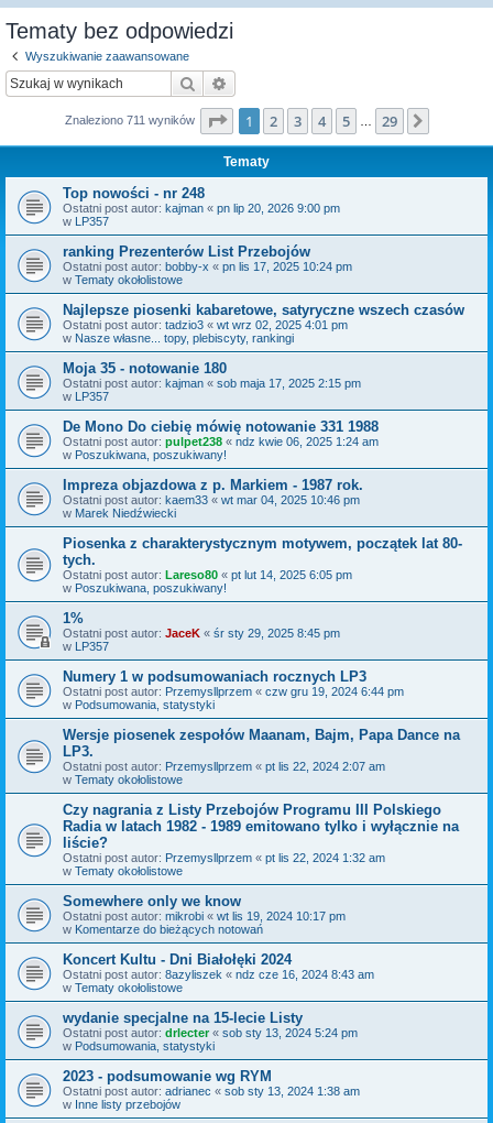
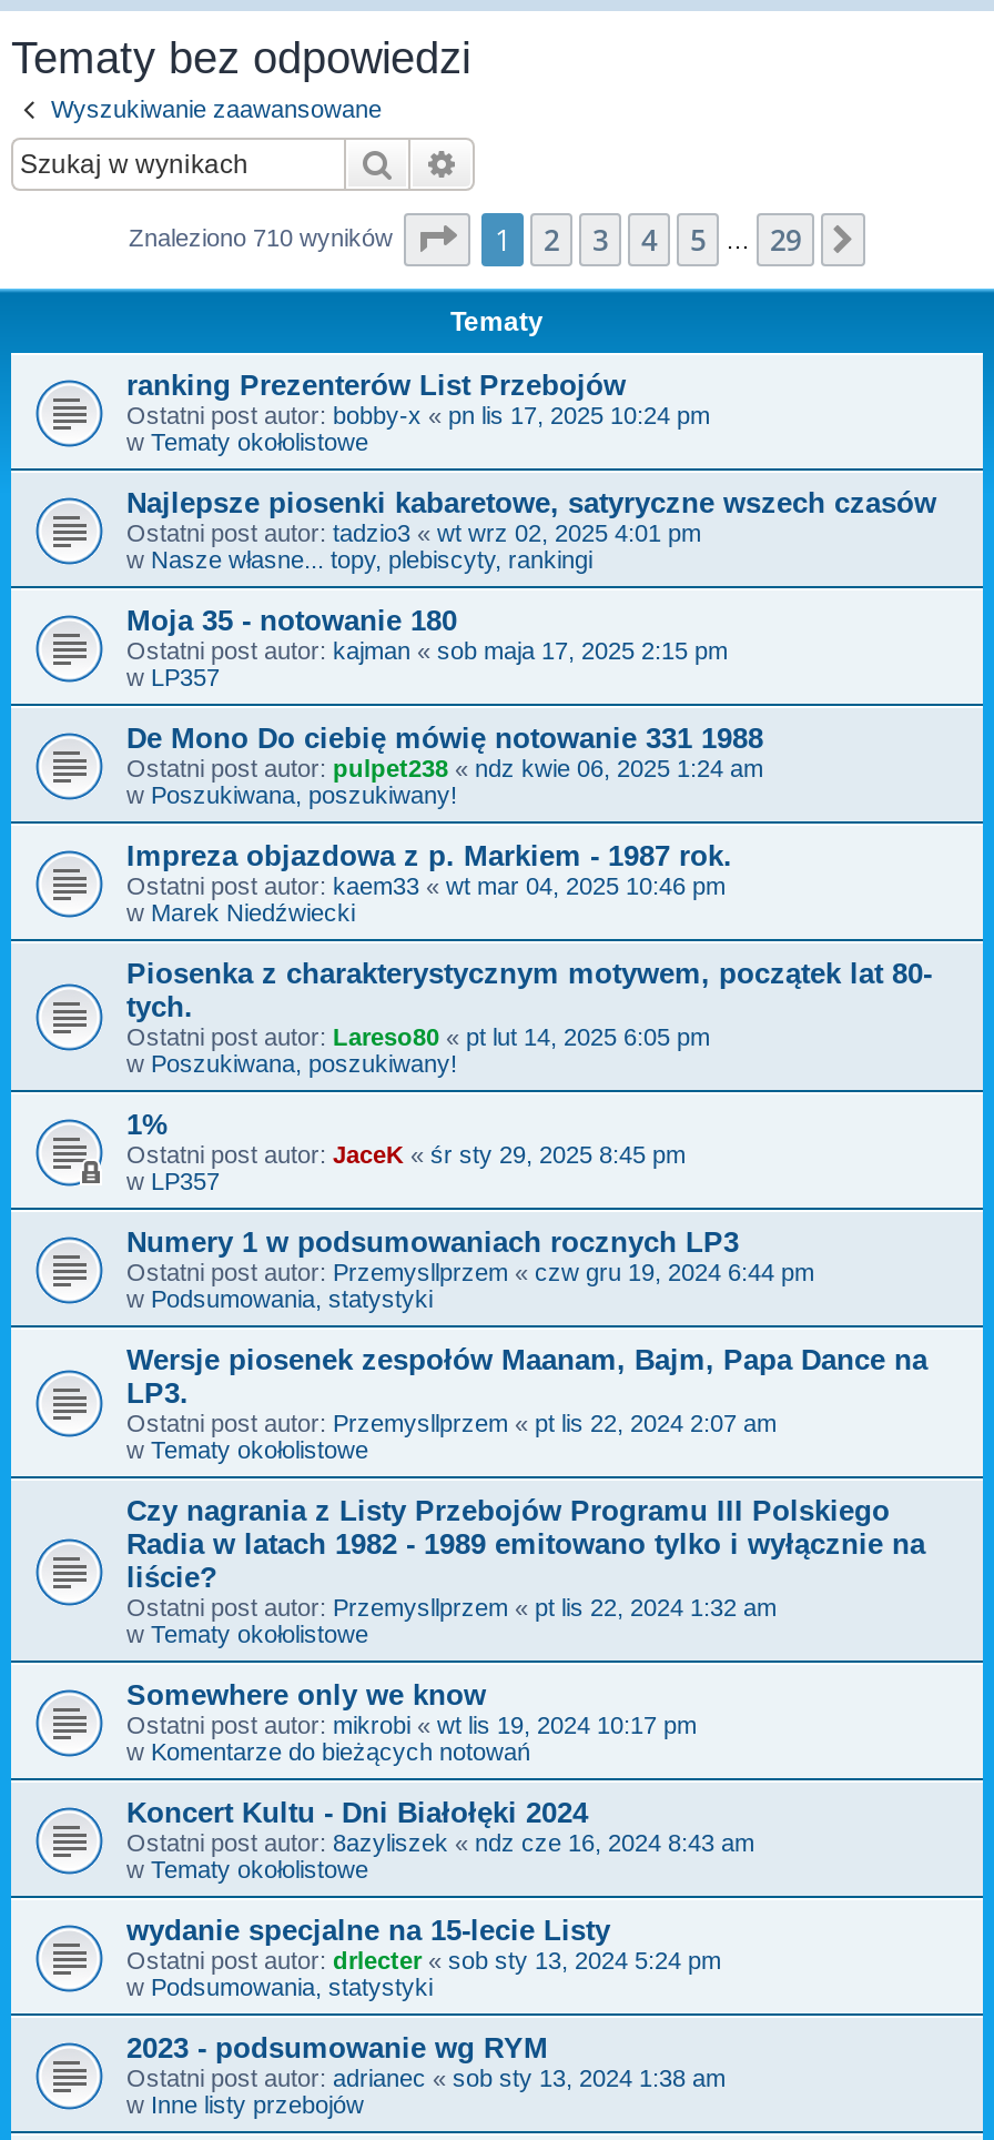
[64,113,198,126] Znaleziono 711 wyników -> [129,223,399,250] Znaleziono 710 wyników
[63,184,340,227] Top nowości - nr 248 | Ostatni post autor: kajman «pn lip 20, 2026 9:00 pm | w LP357 -> none

